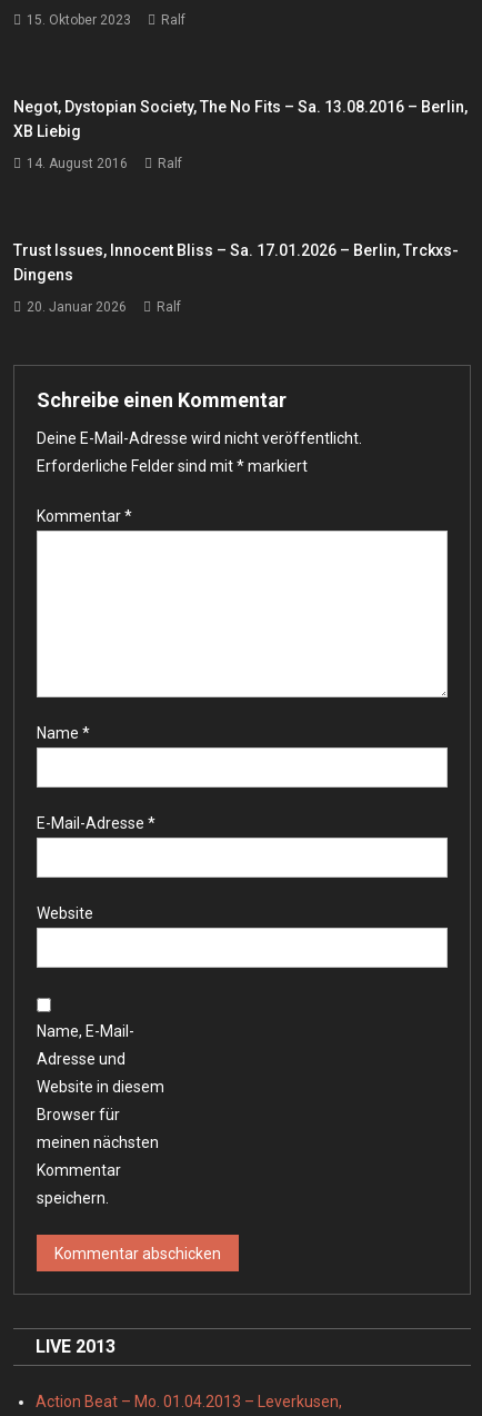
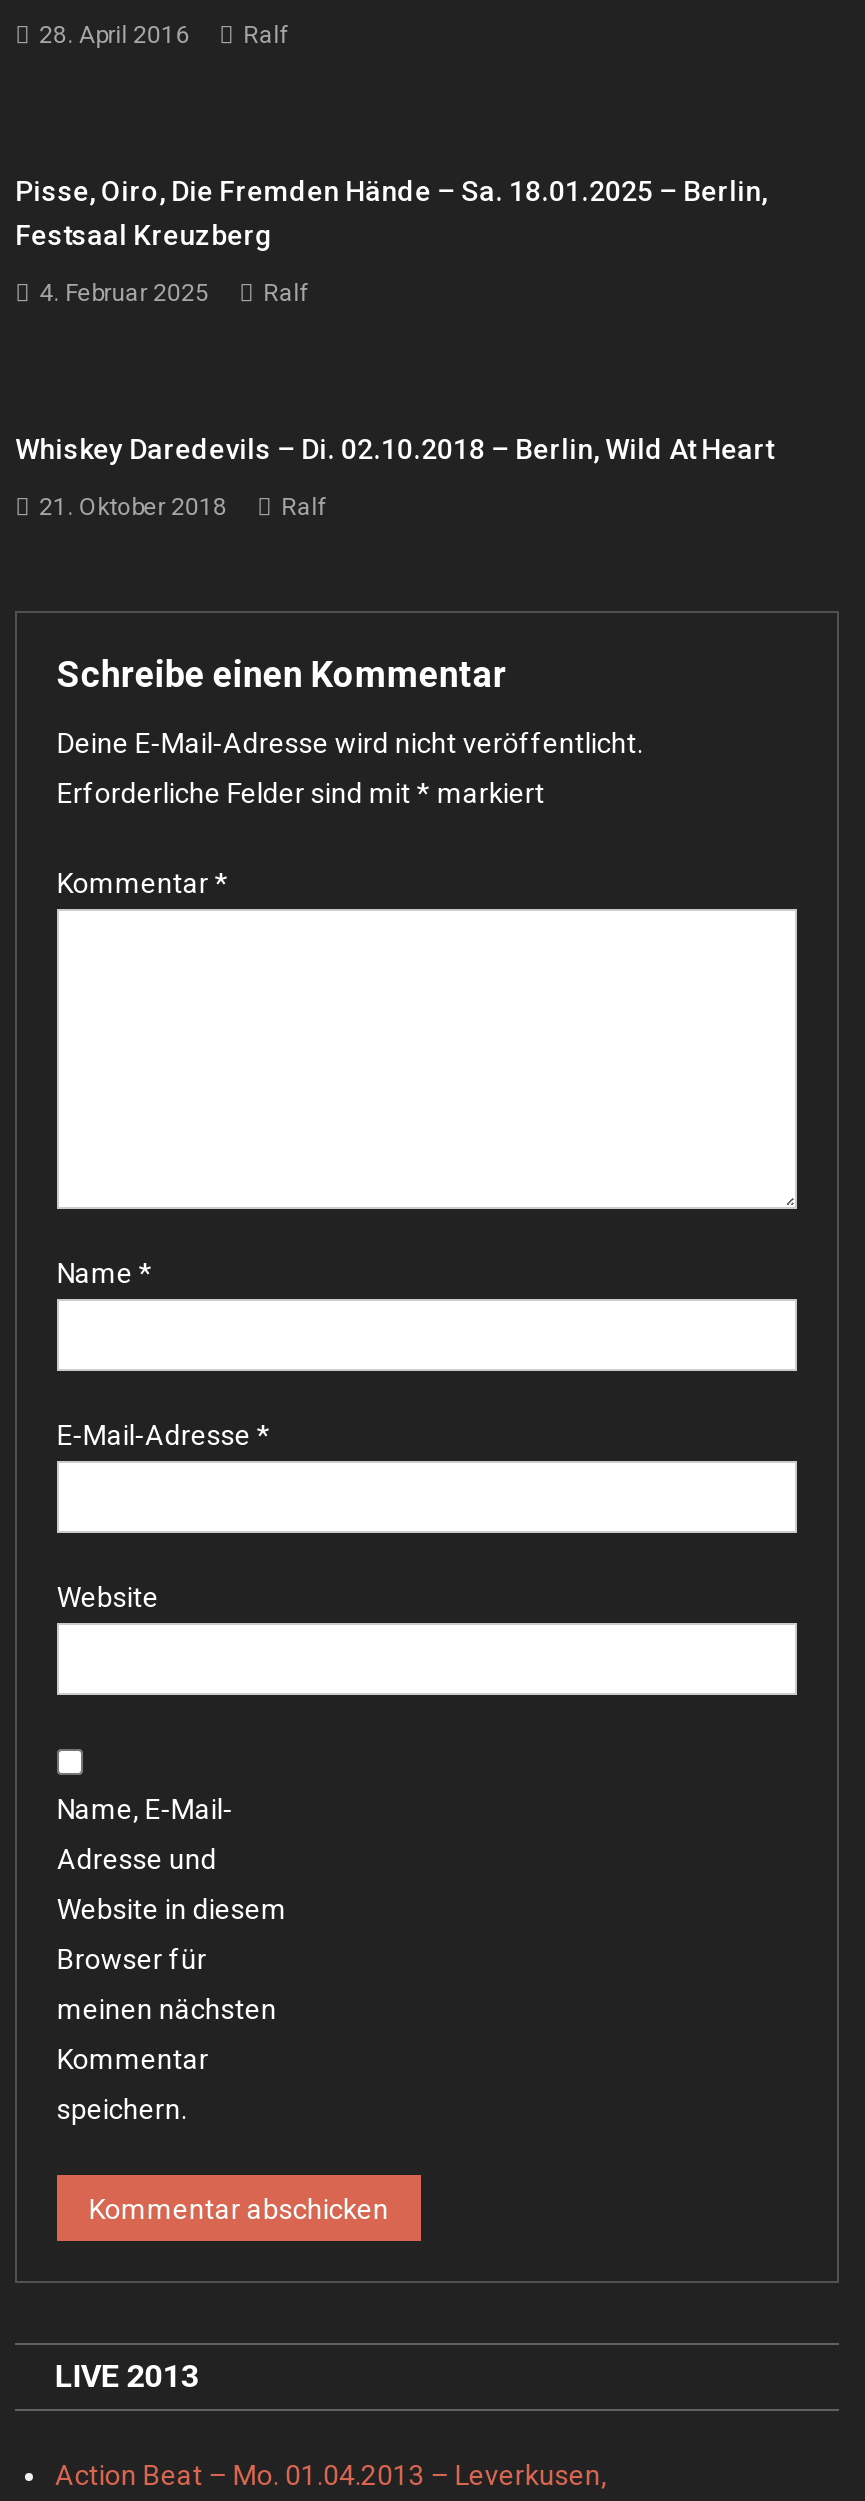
[27,12,186,28] 15. Oktober 2023 Ralf -> [39,21,287,49] 28. April 2016 Ralf
[13,98,468,140] Negot, Dystopian Society, The No Fits – Sa. 13.08.2016 – Berlin, | XB Liebig -> [15,175,767,251] Pisse, Oiro, Die Fremden Hände – Sa. 18.01.2025 – Berlin, | Festsaal Kreuzberg
[27,156,182,171] 14. August 2016 Ralf -> [39,279,307,307] 4. Februar 2025 Ralf
[13,241,459,283] Trust Issues, Innocent Bliss – Sa. 17.01.2026 – Berlin, Trckxs- | Dingens -> [15,433,773,465] Whiskey Daredevils – Di. 02.10.2018 – Berlin, Wild At Heart
[27,299,181,315] 20. Januar 2026 Ralf -> [39,493,325,521] 21. Oktober 2018 Ralf

